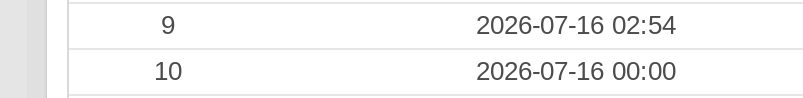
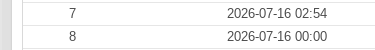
[161,10,175,40] 9 -> [69,6,76,21] 7
[154,56,182,86] 10 -> [69,29,76,44] 8

